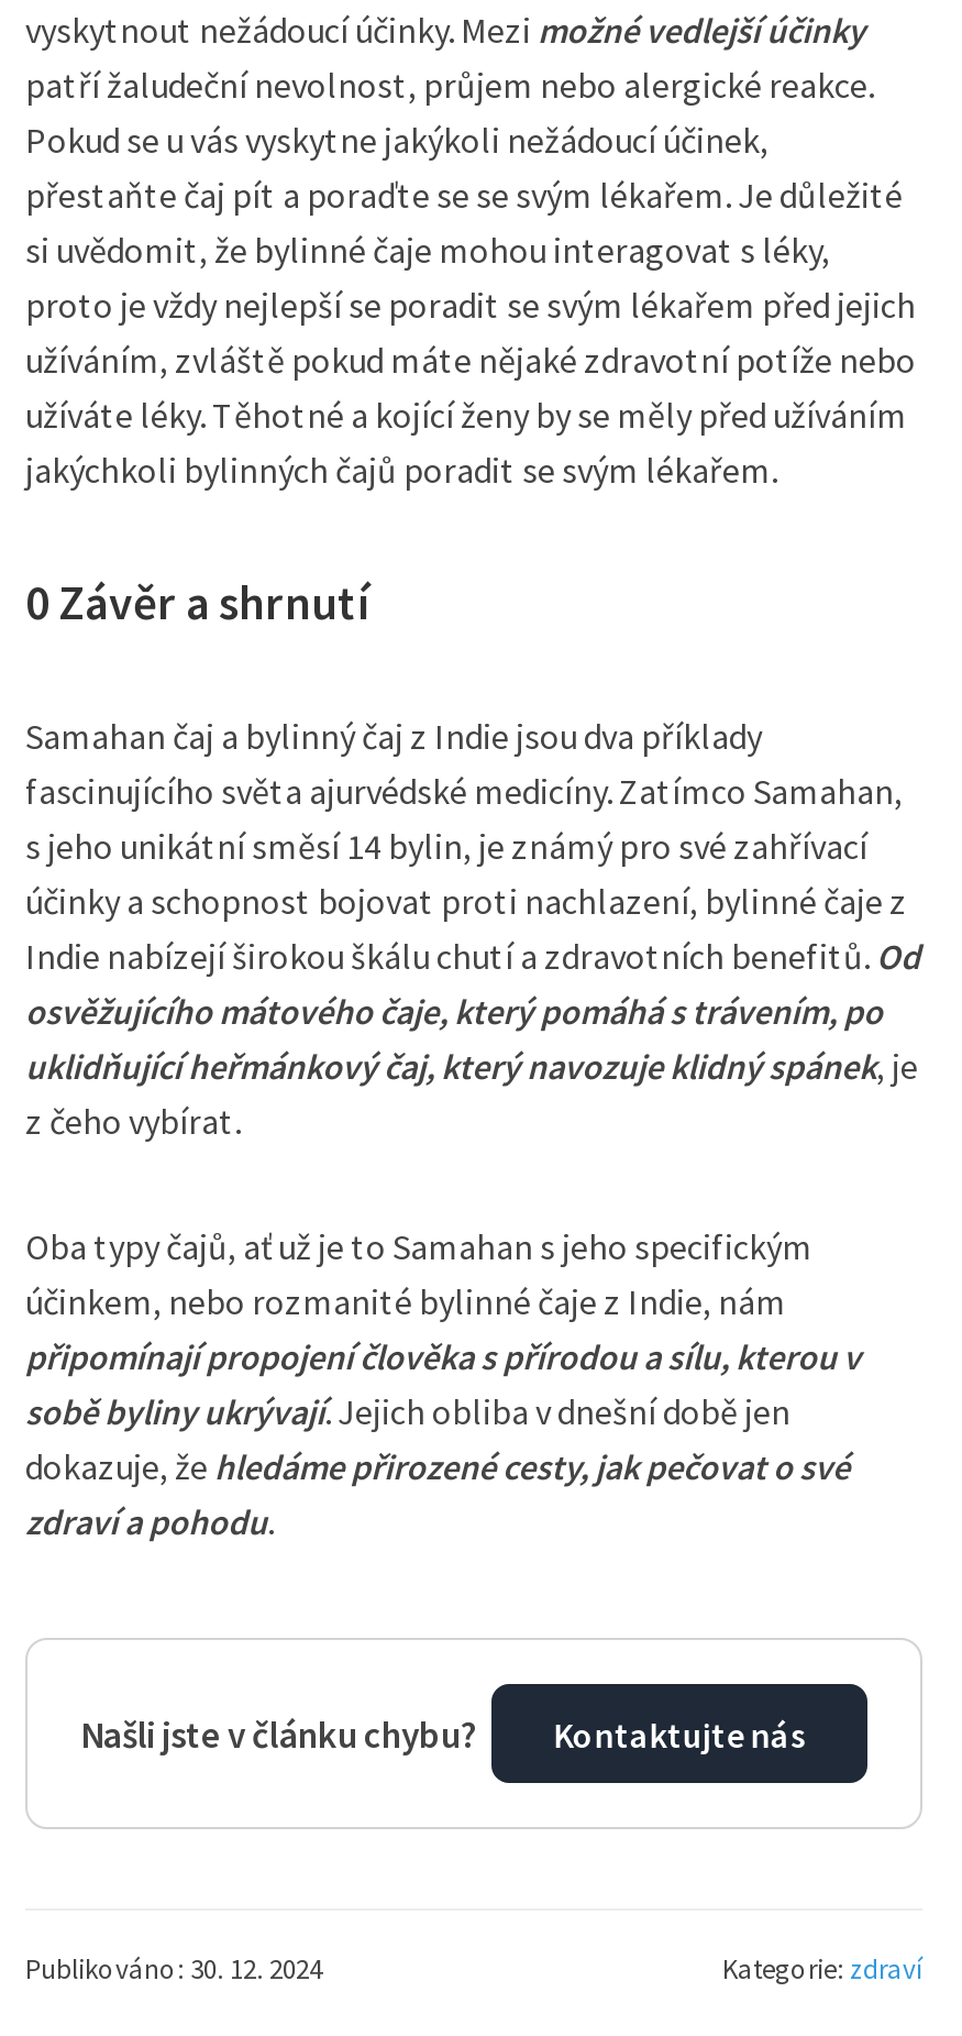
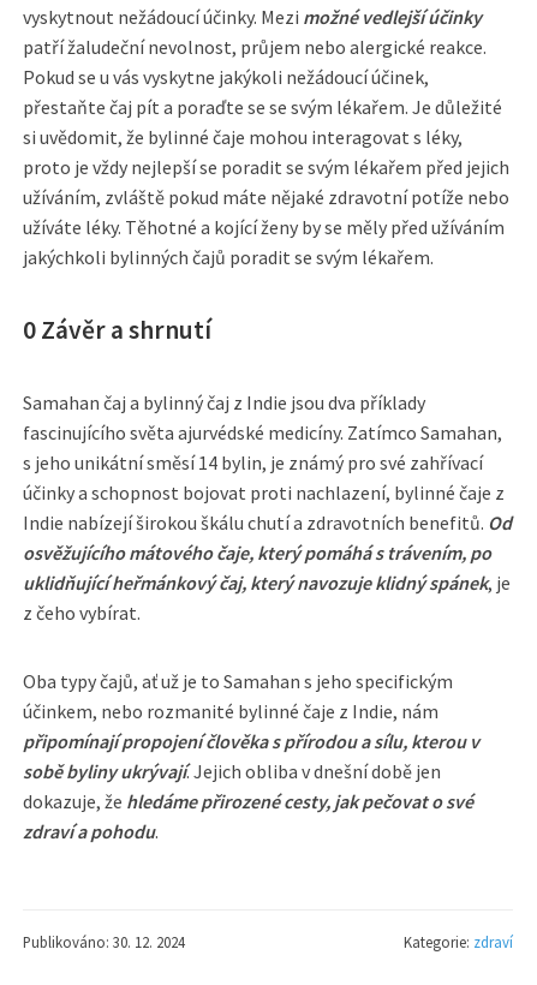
[80,1710,805,1758] Našli jste v článku chybu? | Kontaktujte nás -> none

